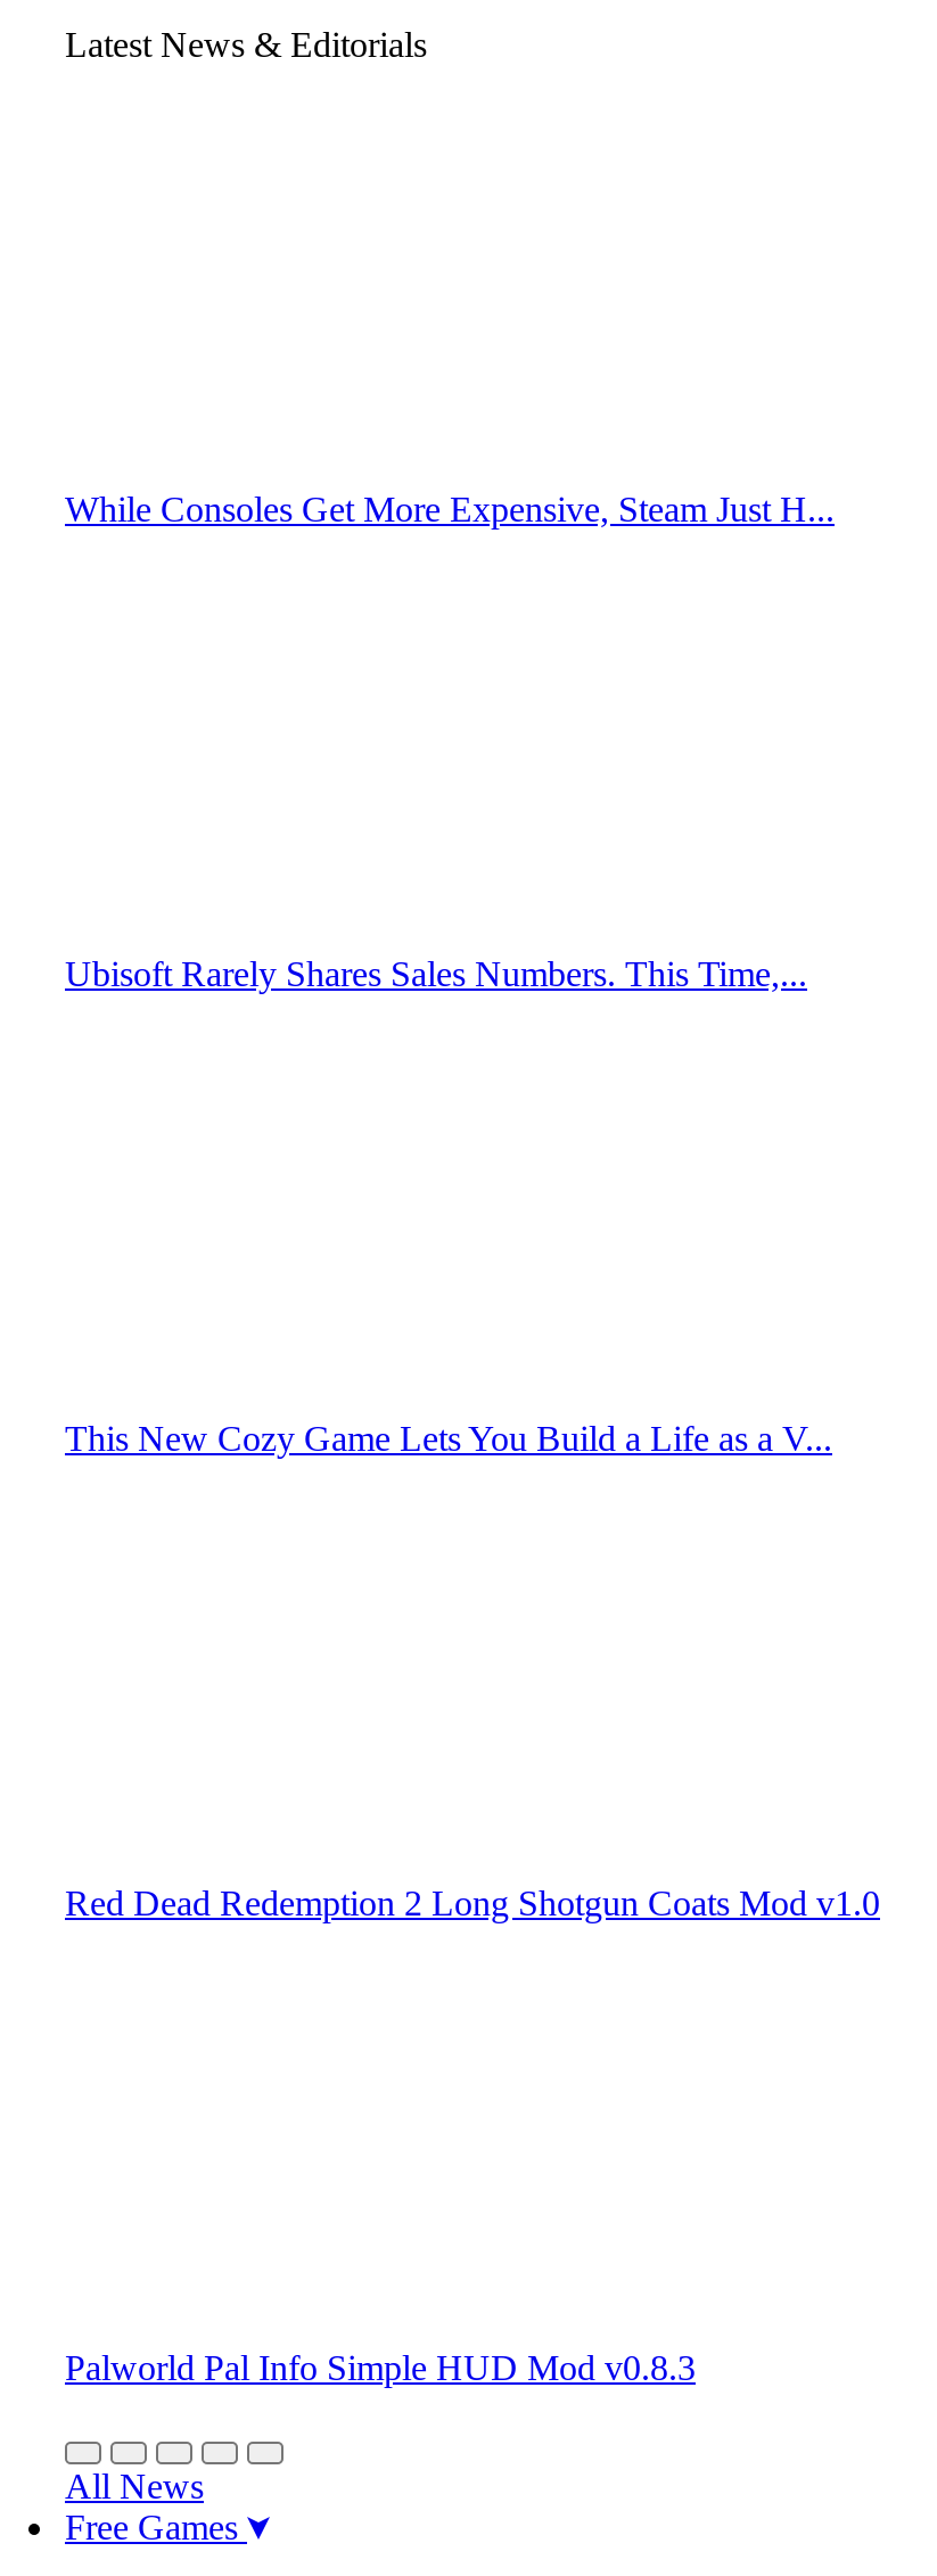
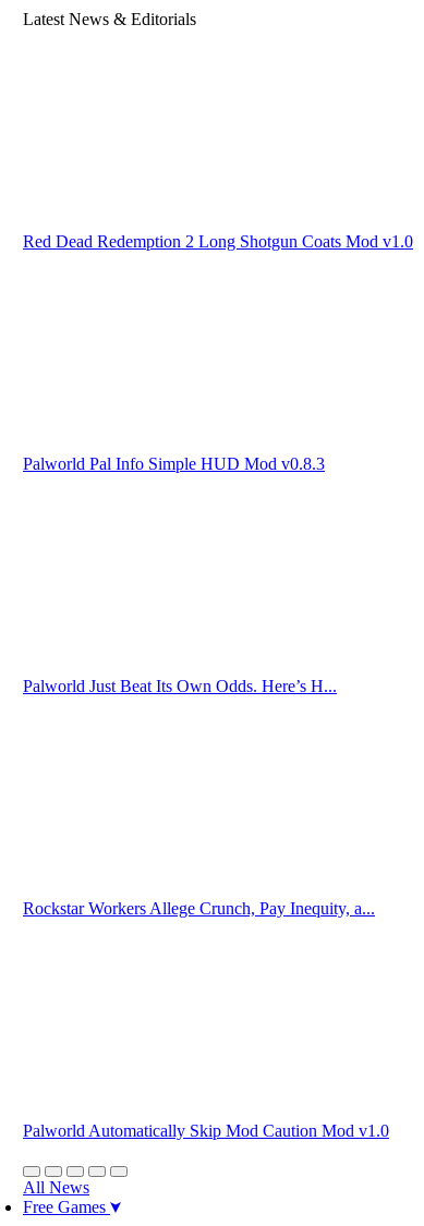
[65,490,835,528] While Consoles Get More Expensive, Steam Just H... -> none
[65,954,807,993] Ubisoft Rarely Shares Sales Numbers. This Time,... -> none
[65,1419,832,1458] This New Cozy Game Lets You Build a Life as a V... -> none
moved [65,1884,880,2387] -> [23,232,413,473]: Red Dead Redemption 2 Long Shotgun Coats Mod v1.0 | Palworld Pal Info Simple HUD Mod v0.8.3
none -> [23,677,337,695] Palworld Just Beat Its Own Odds. Here’s H...
none -> [23,899,375,918] Rockstar Workers Allege Crunch, Pay Inequity, a...
none -> [23,1121,389,1140] Palworld Automatically Skip Mod Caution Mod v1.0

